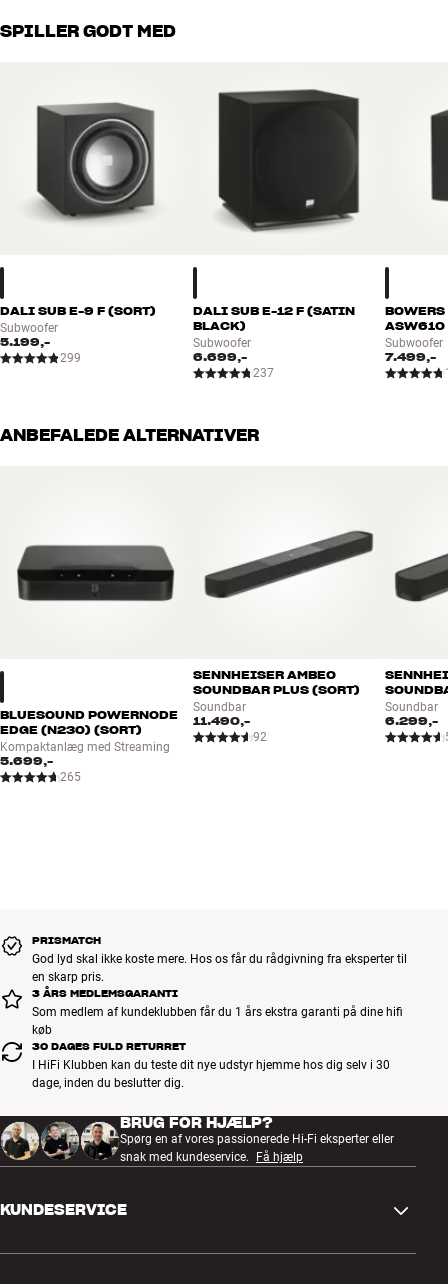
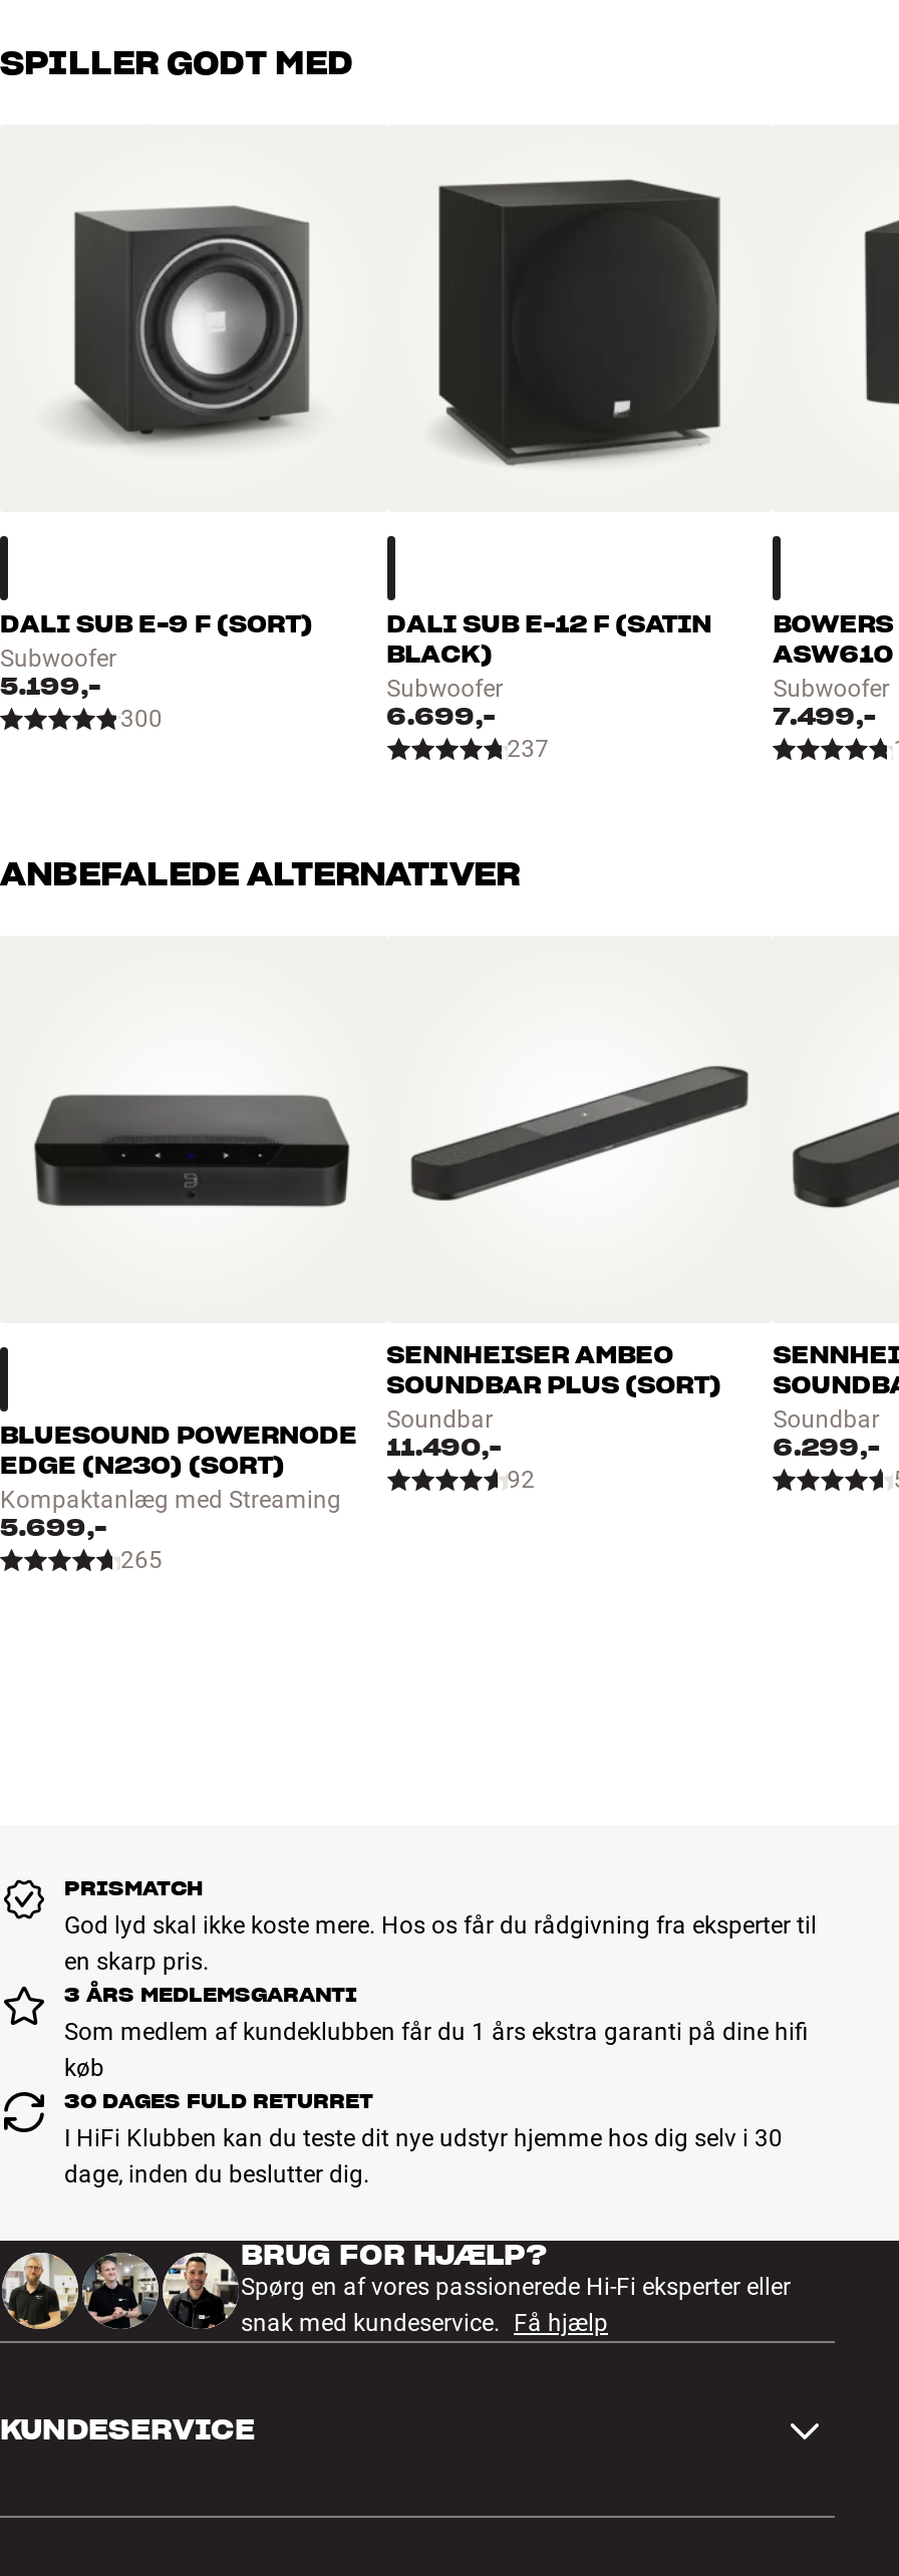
[60,351,81,365] 299 -> [120,705,163,733] 300

